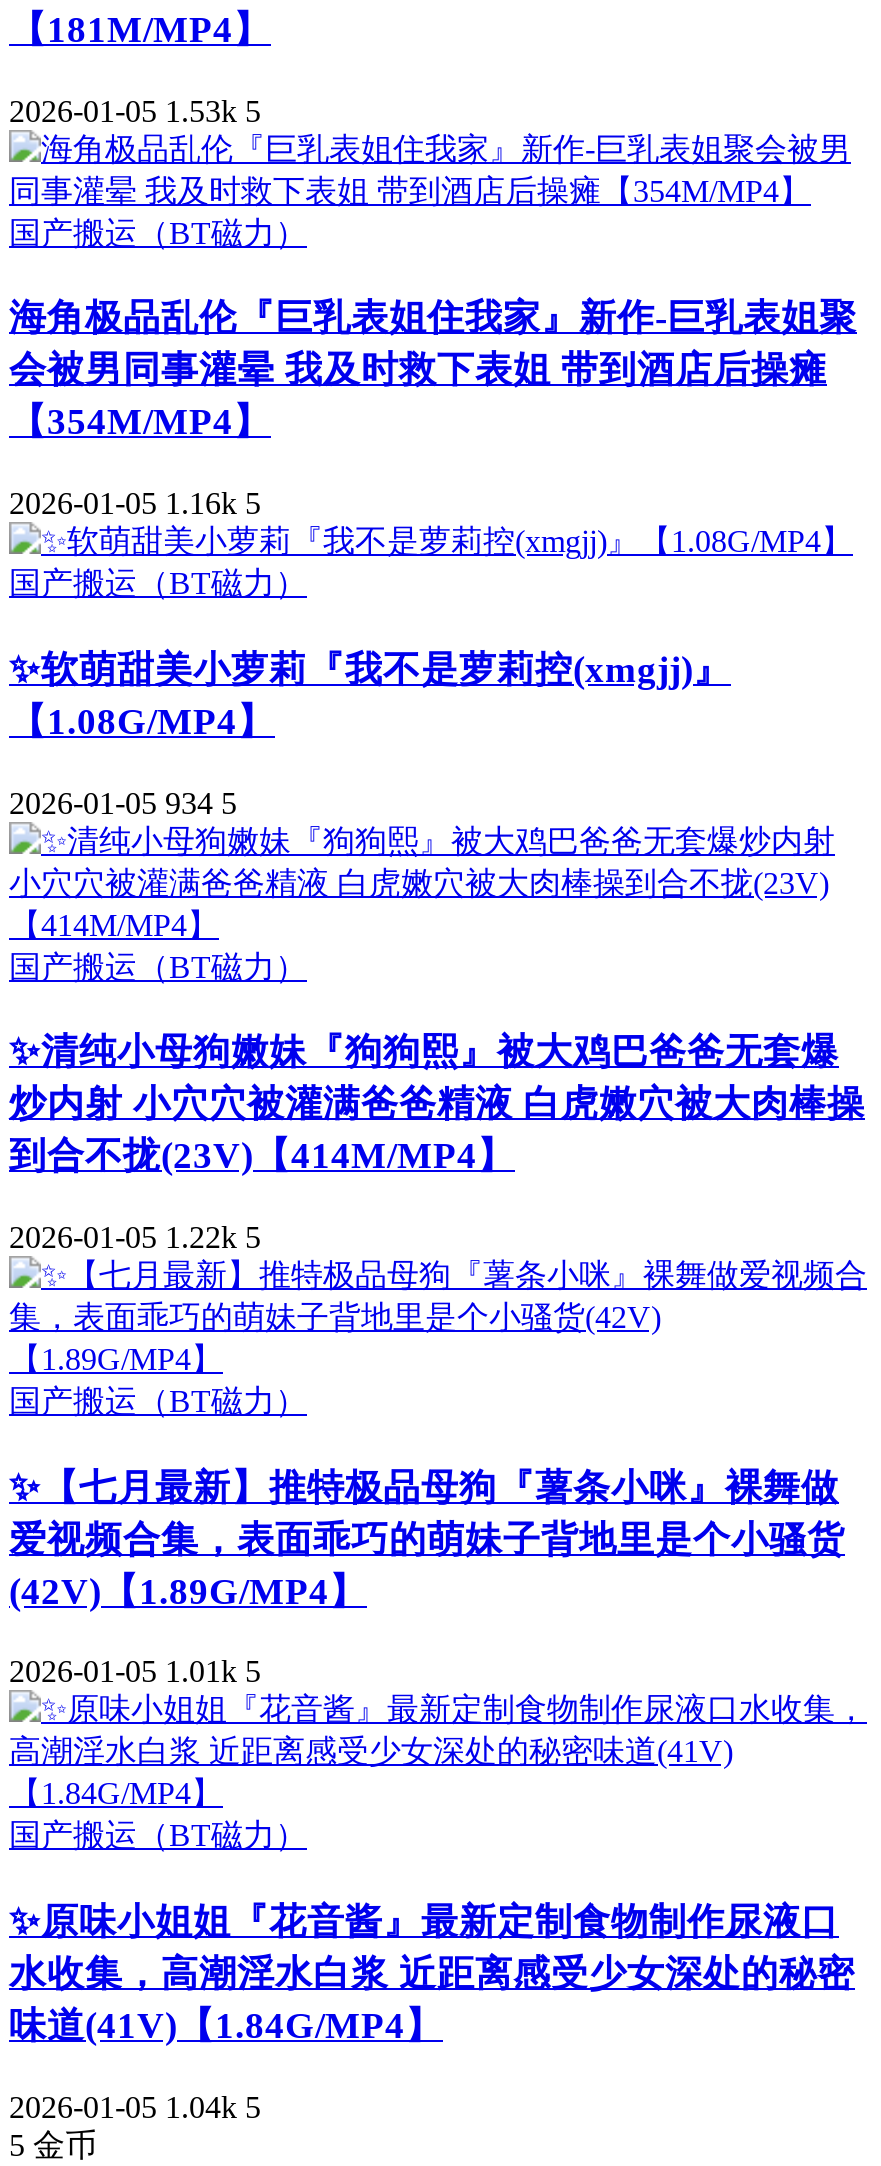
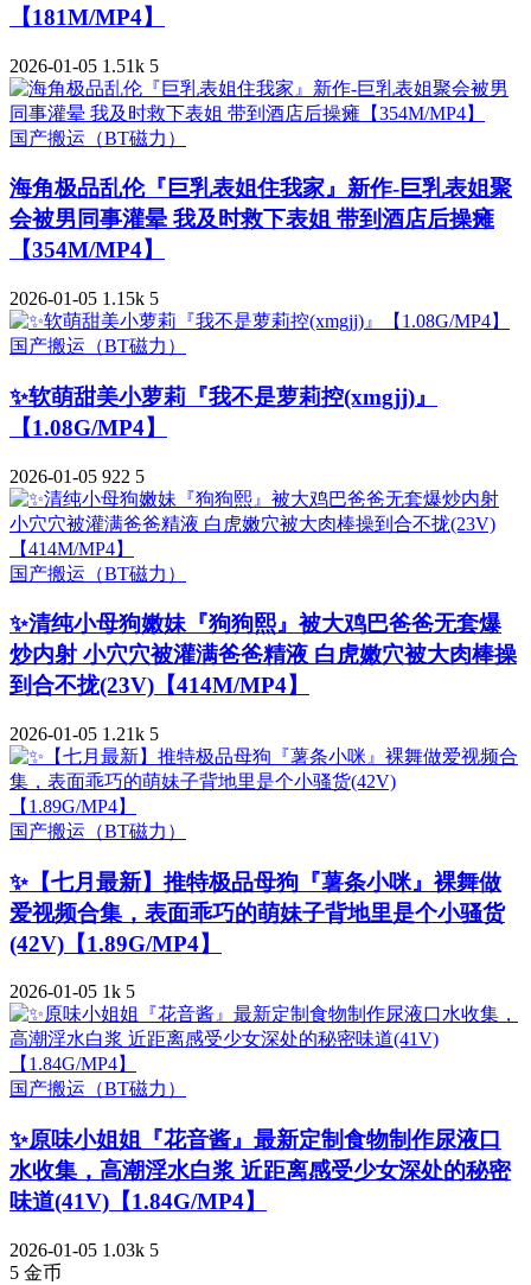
[9,93,261,127] 2026-01-05 1.53k 5 -> [9,55,159,76] 2026-01-05 1.51k 5
[9,486,261,520] 2026-01-05 1.16k 5 -> [9,288,159,309] 2026-01-05 1.15k 5
[9,785,237,819] 2026-01-05 934 5 -> [9,466,145,486] 2026-01-05 922 5
[9,1220,261,1254] 2026-01-05 1.22k 5 -> [9,724,159,744] 2026-01-05 1.21k 5
[9,1655,261,1689] 2026-01-05 1.01k 5 -> [9,982,135,1002] 2026-01-05 1k 5
[9,2090,261,2124] 2026-01-05 1.04k 5 -> [9,1240,159,1260] 2026-01-05 1.03k 5

